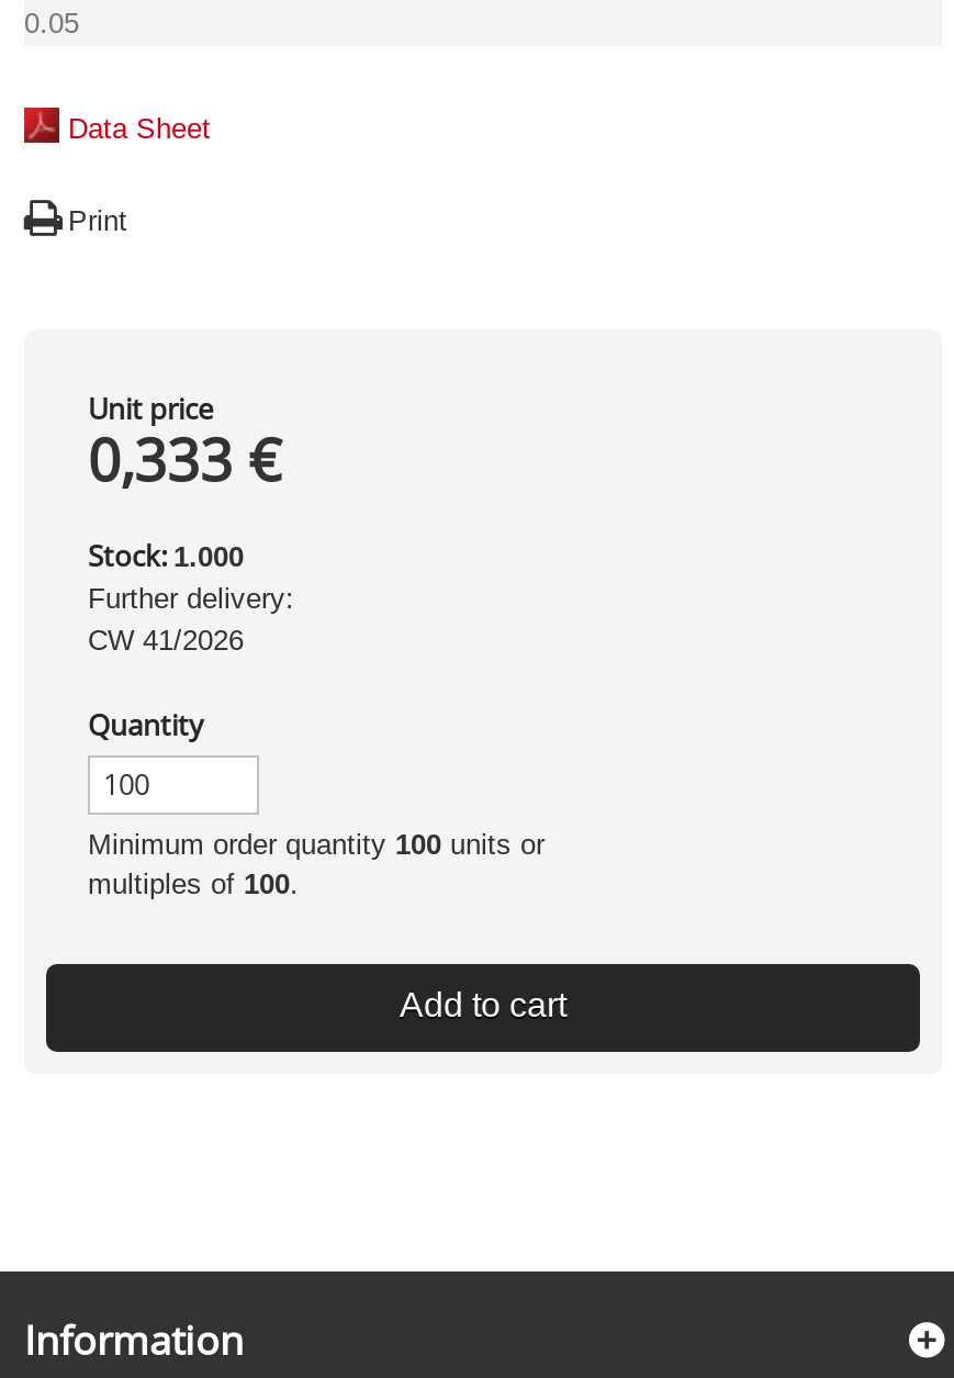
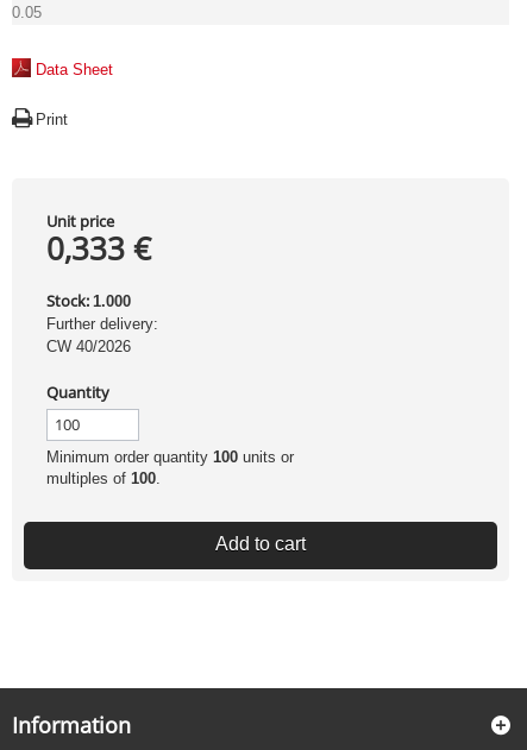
[88,624,244,657] CW 41/2026 -> [46,338,131,355] CW 40/2026

